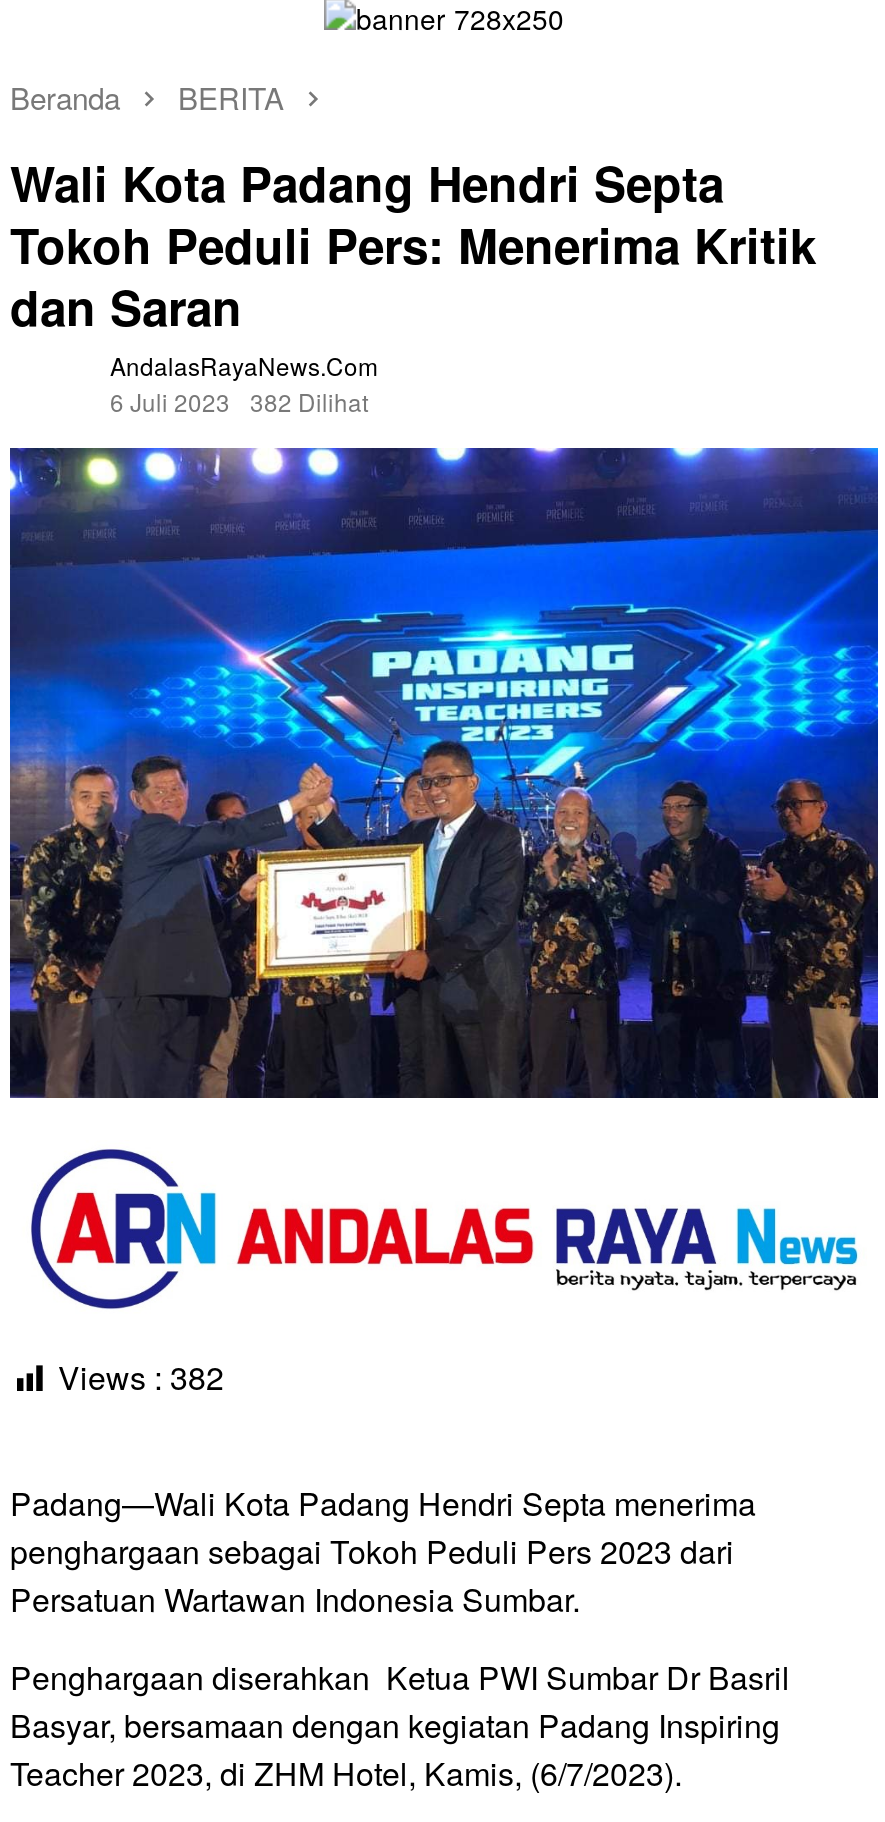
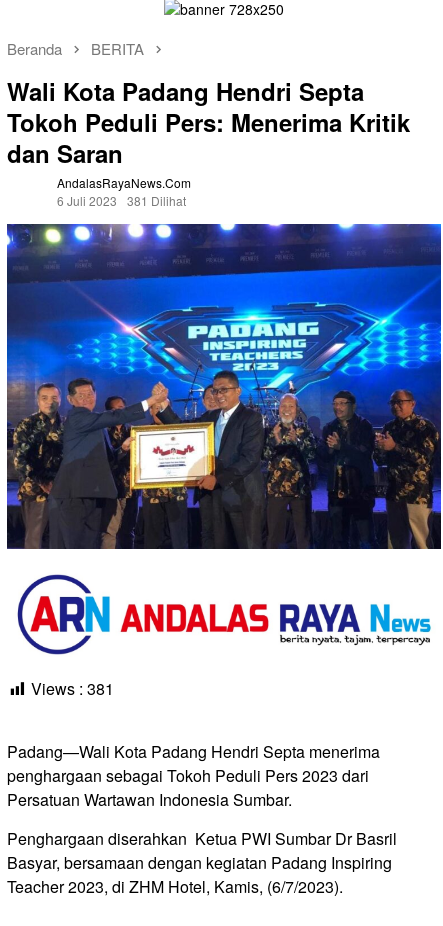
[110,383,368,417] 6 Juli 2023 382 Dilihat -> [57,192,186,209] 6 Juli 2023 381 Dilihat
[58,1355,224,1401] Views : 382 -> [31,677,114,700] Views : 381

